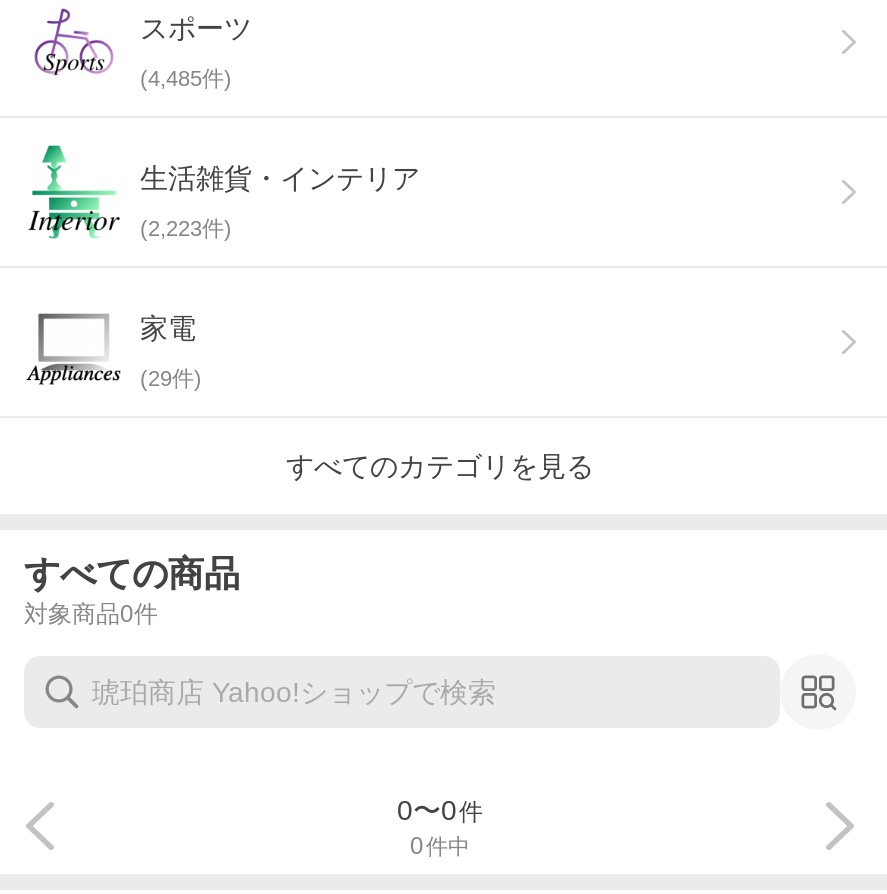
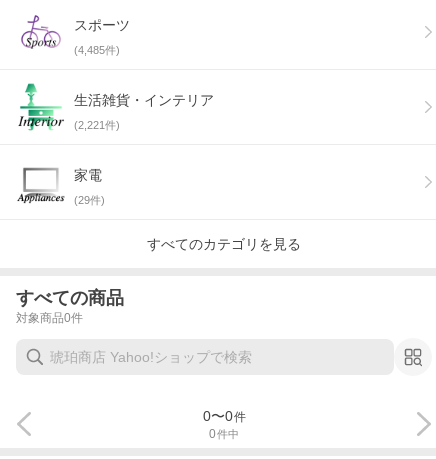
[140,216,232,240] (2,223件) -> [74,119,120,131] (2,221件)

